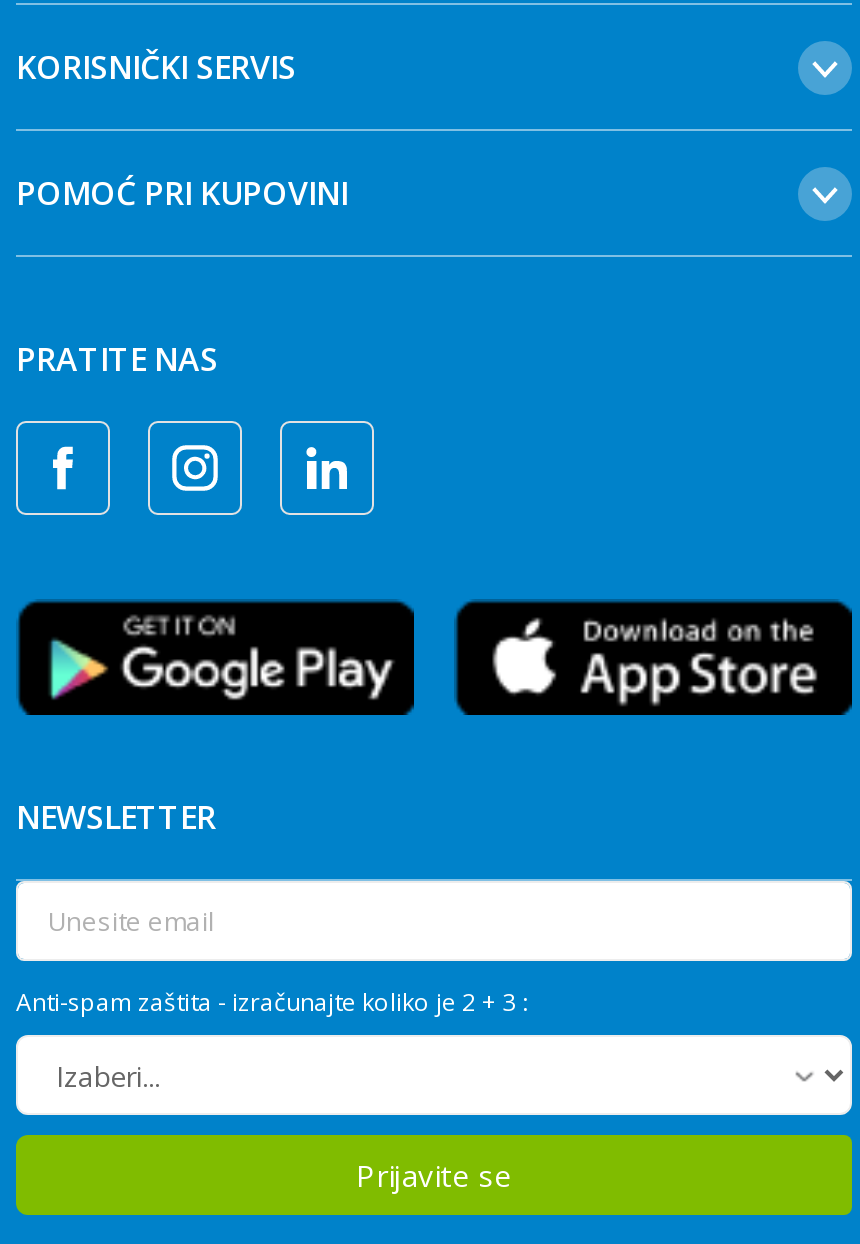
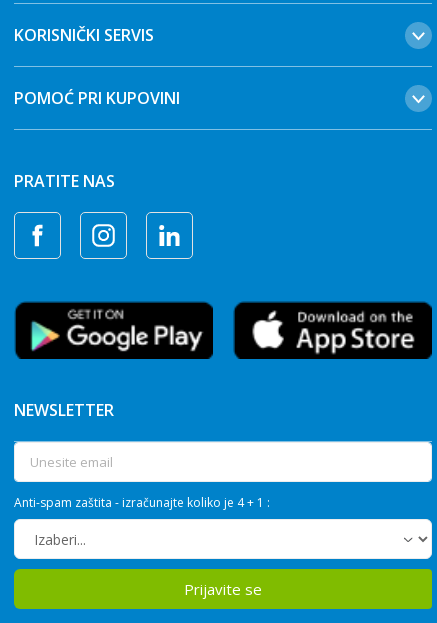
[16,986,528,1020] Anti-spam zaštita - izračunajte koliko je 2 + 3 : -> [14,494,270,511] Anti-spam zaštita - izračunajte koliko je 4 + 1 :

